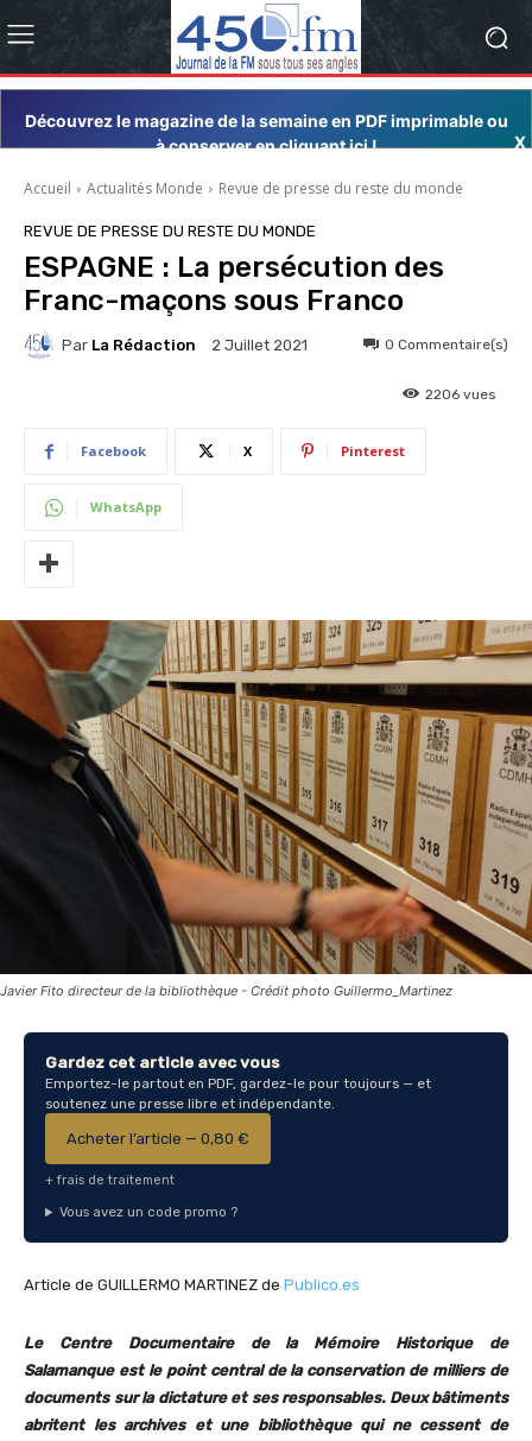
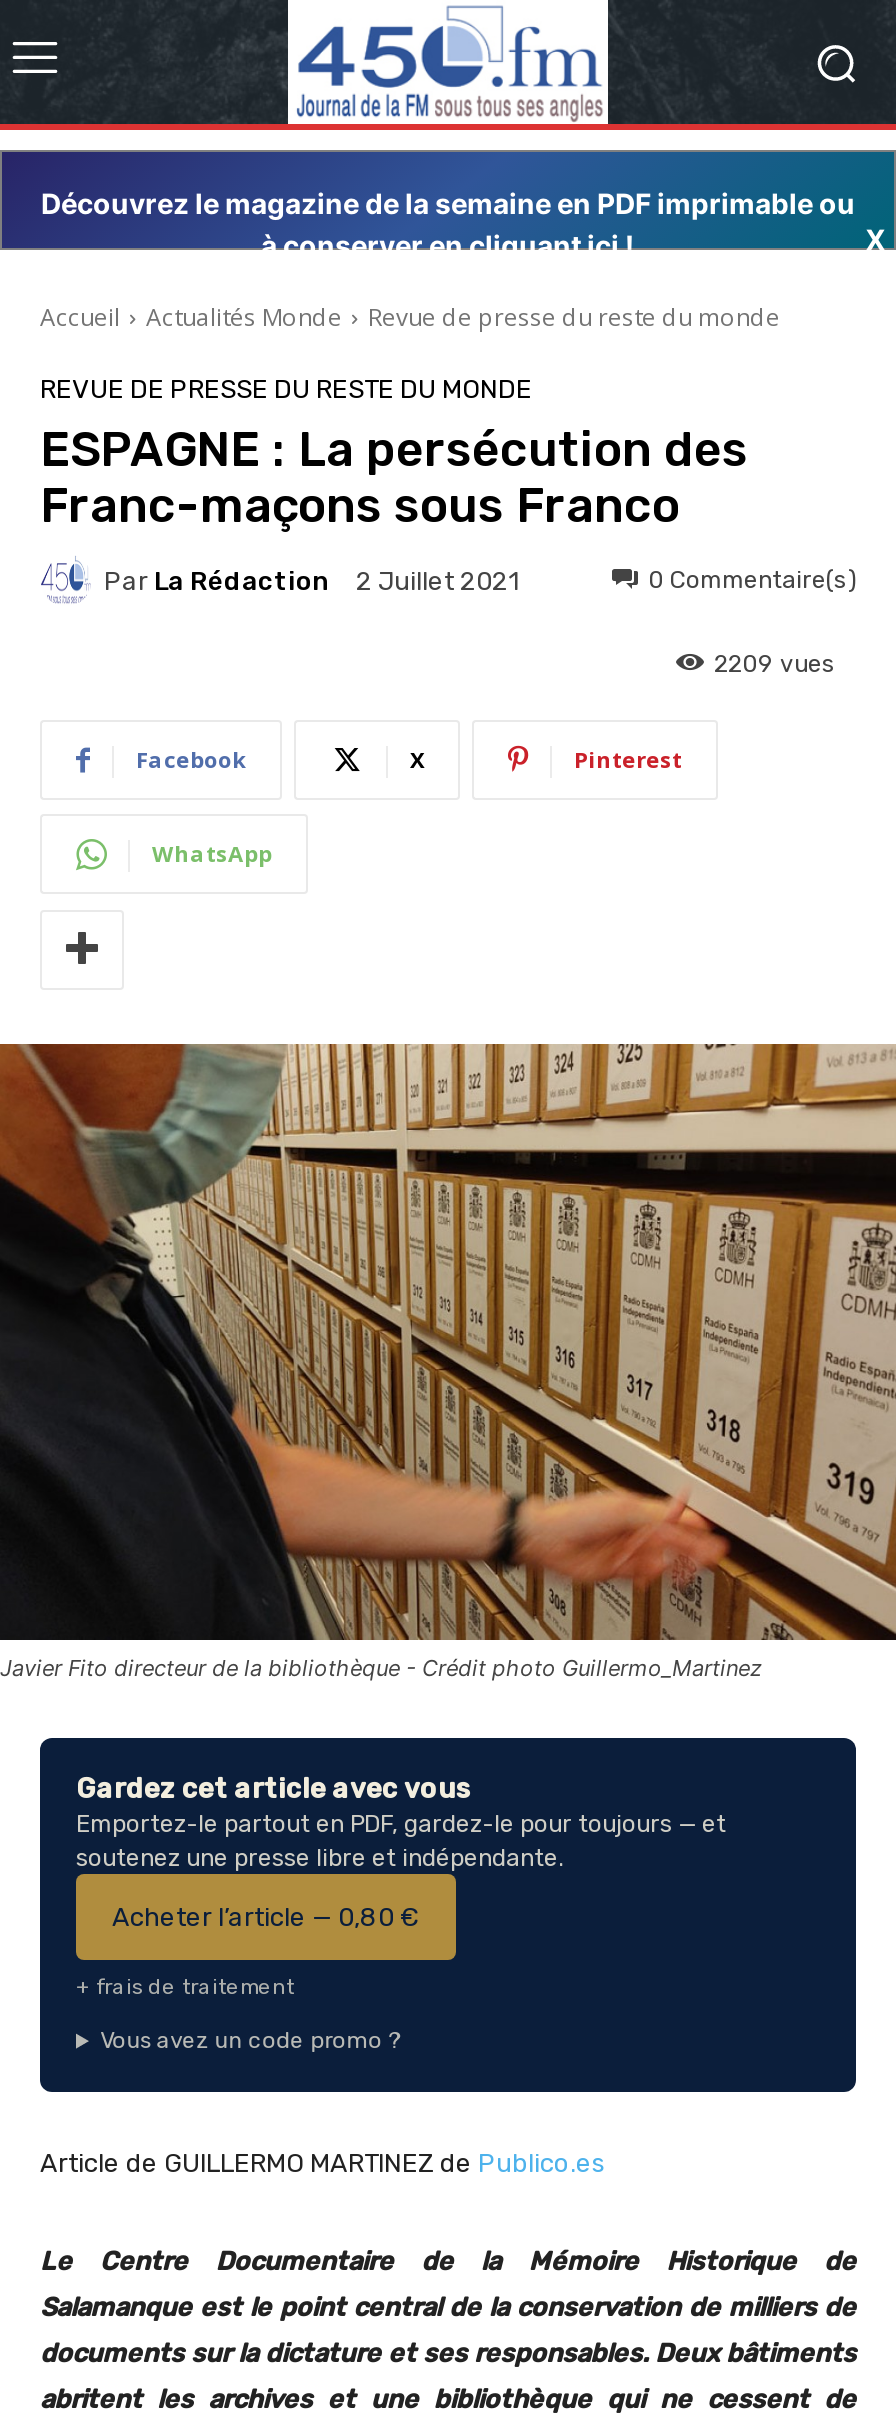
[425,386,496,403] 2206 vues -> [714,650,836,678] 2209 vues

